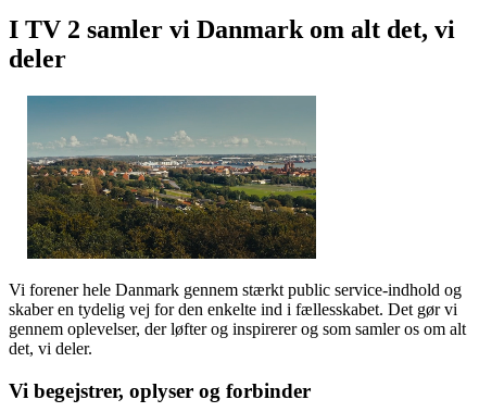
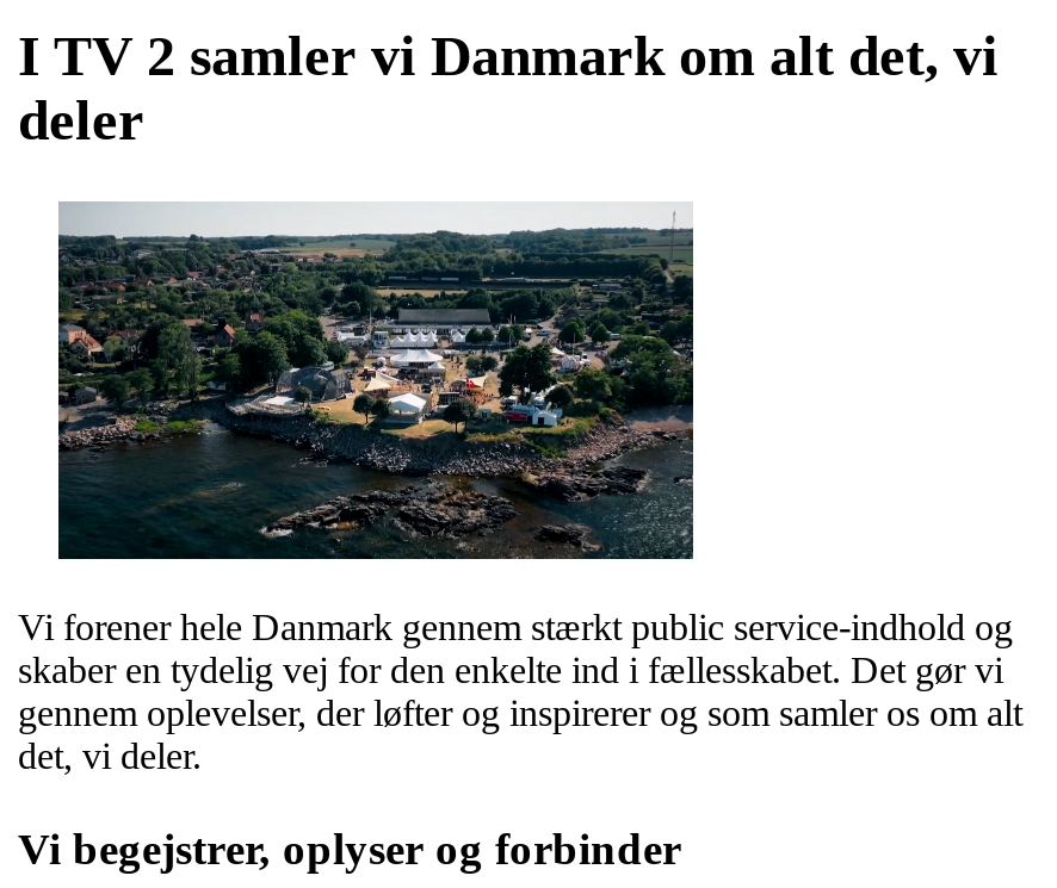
[26,95,316,260] [image] -> [56,204,693,559] [image]

